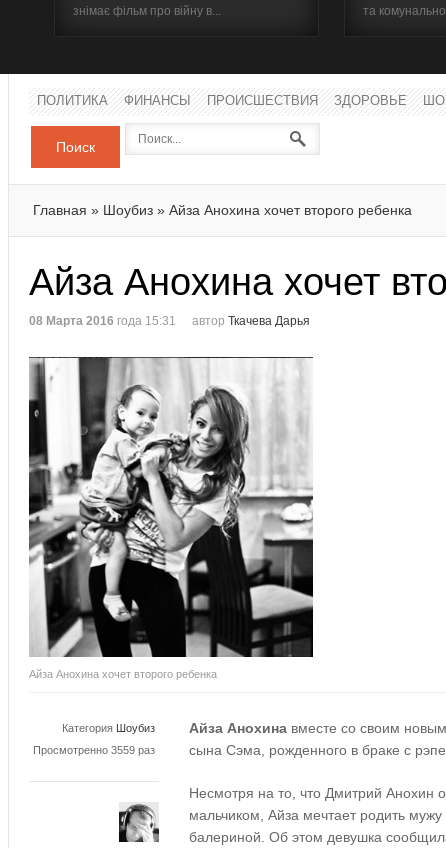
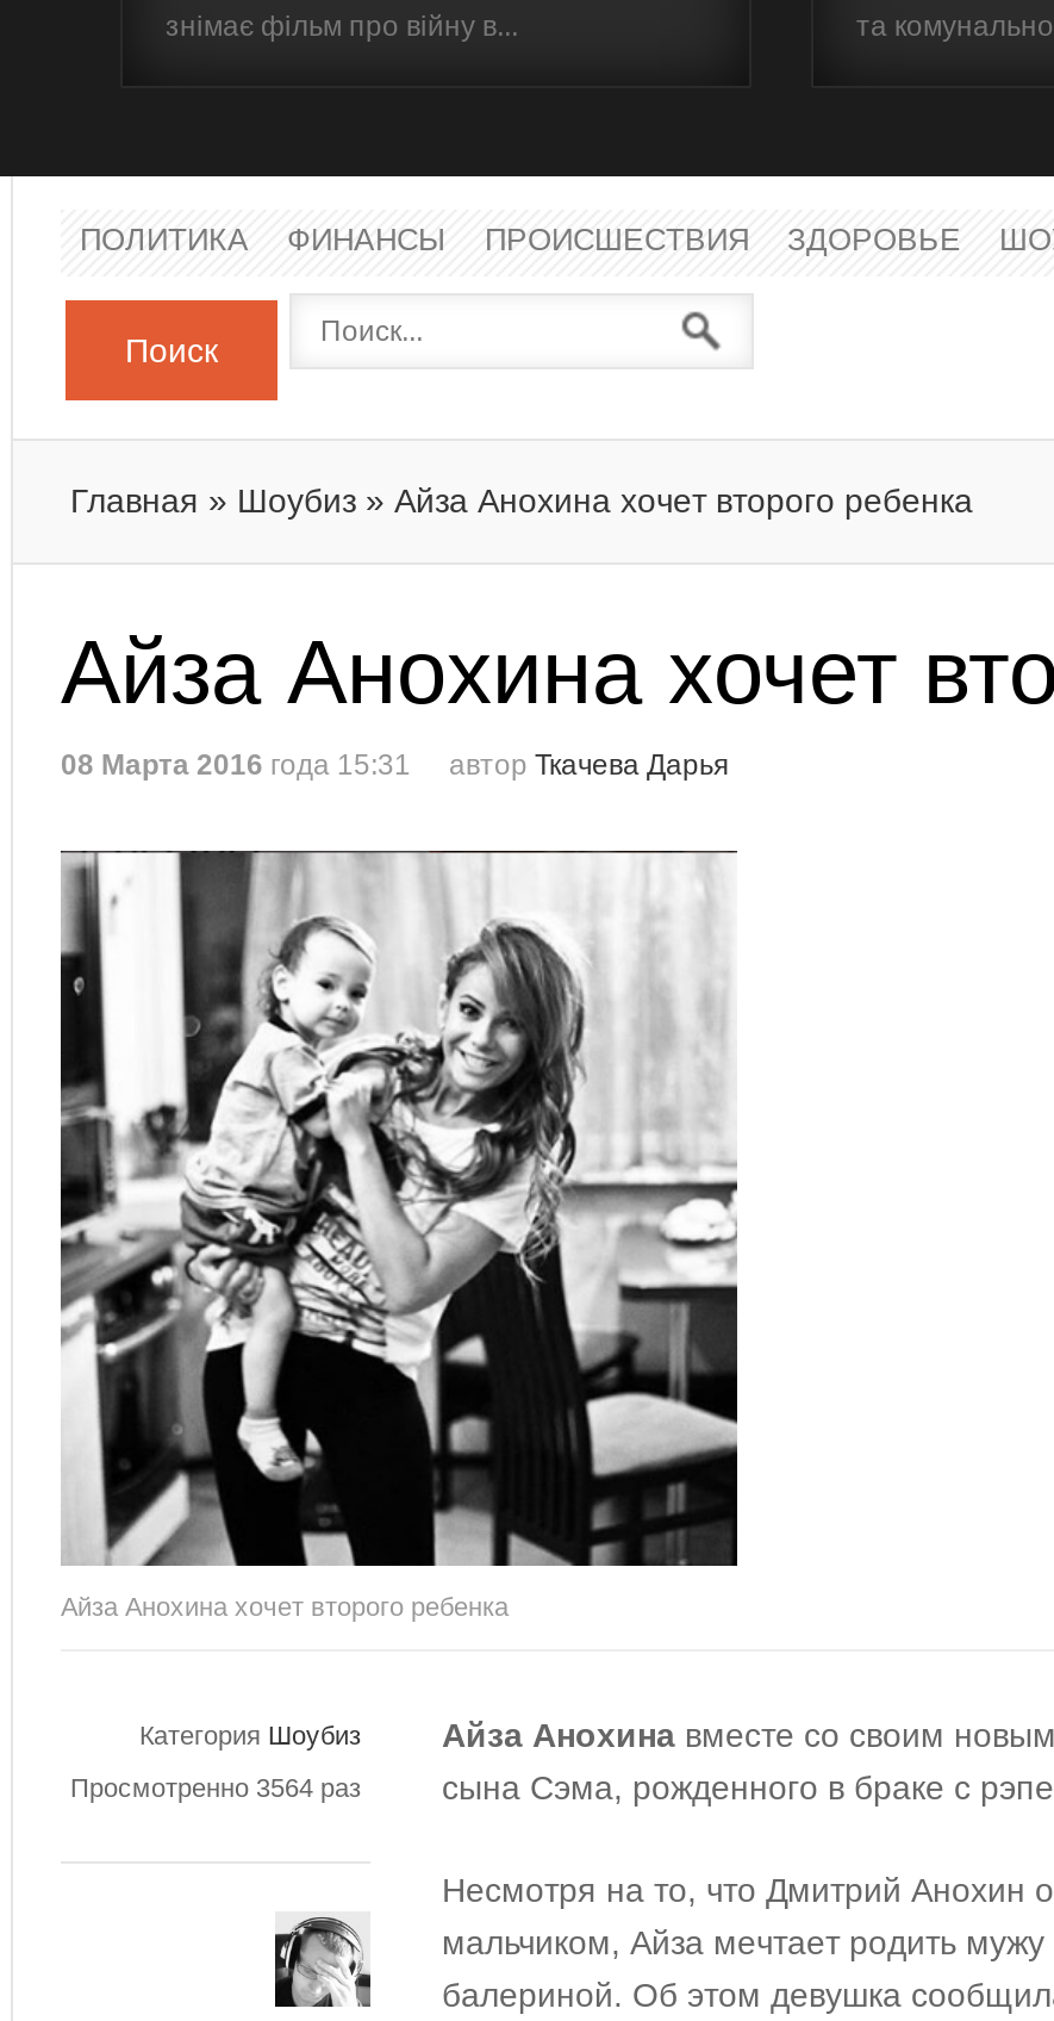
[33,744,155,756] Просмотренно 3559 раз -> [70,1773,361,1802] Просмотренно 3564 раз

